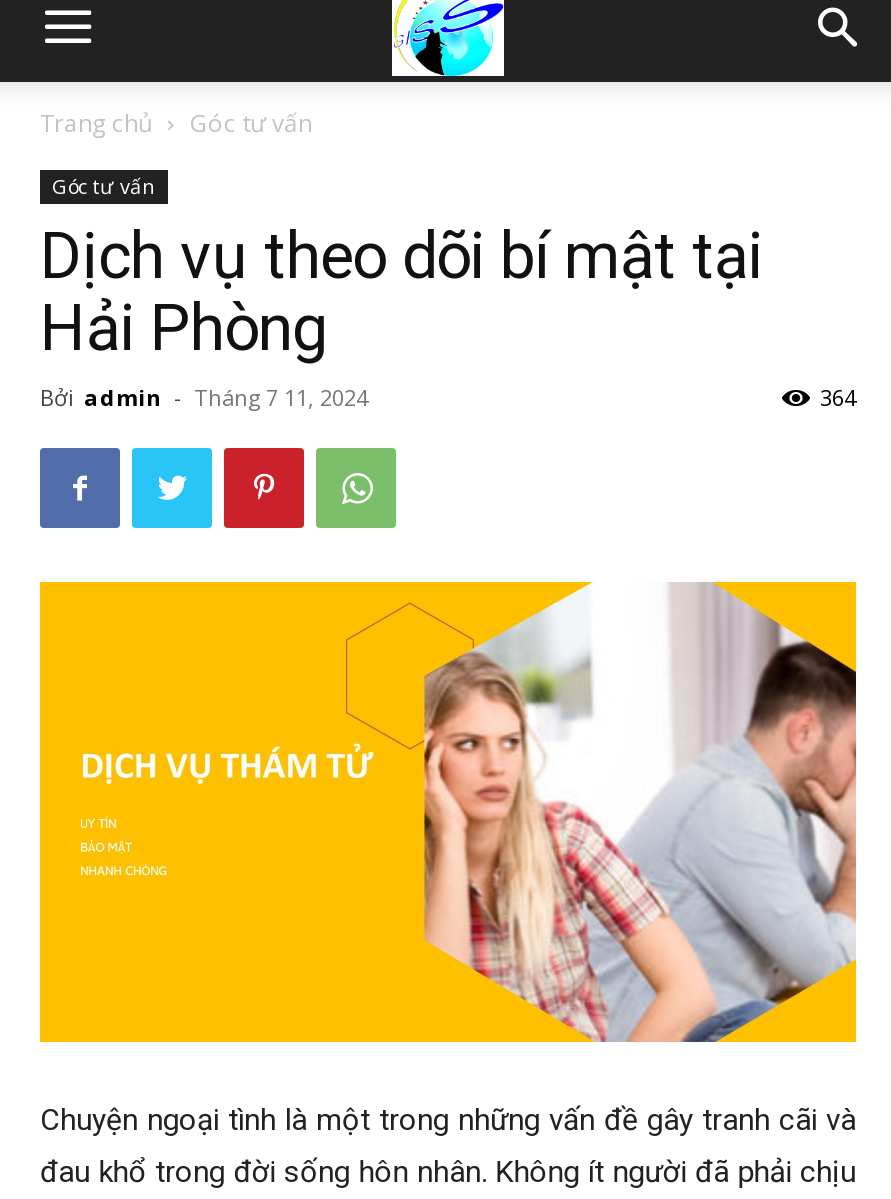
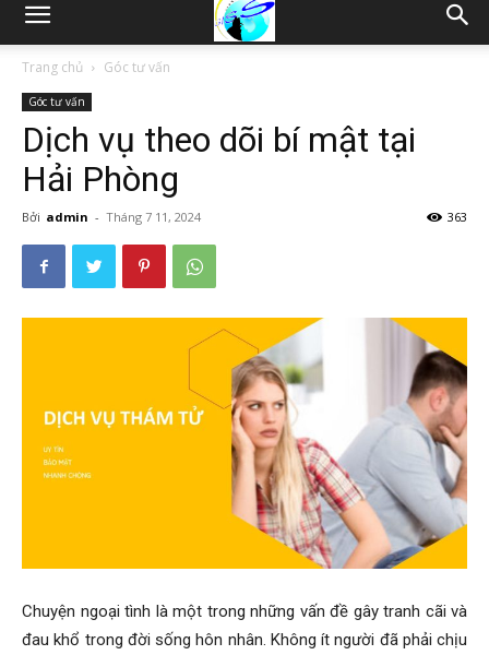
[820,382,856,412] 364 -> [448,209,467,225] 363

